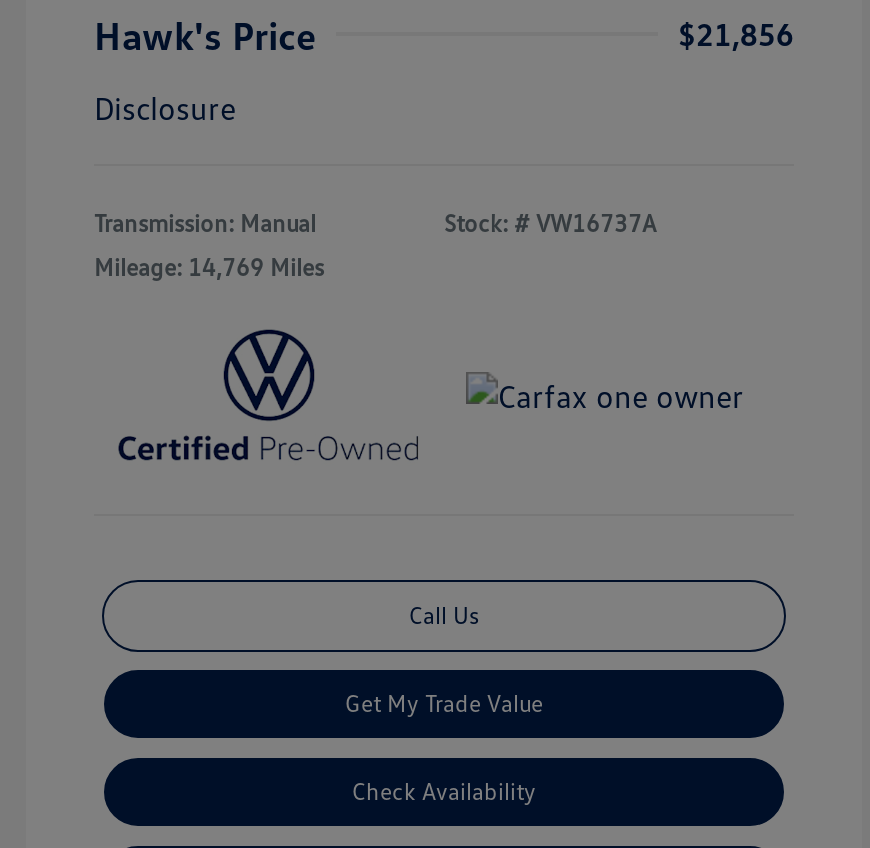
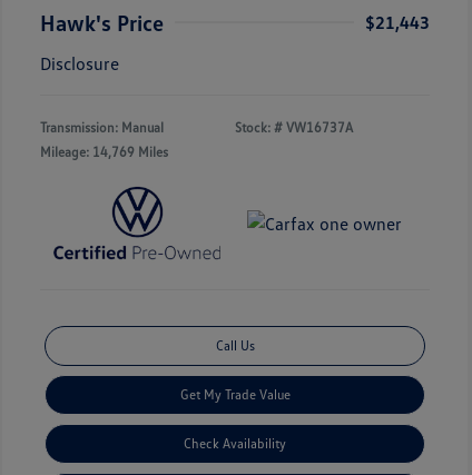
[678,14,794,54] $21,856 -> [365,11,430,33] $21,443

